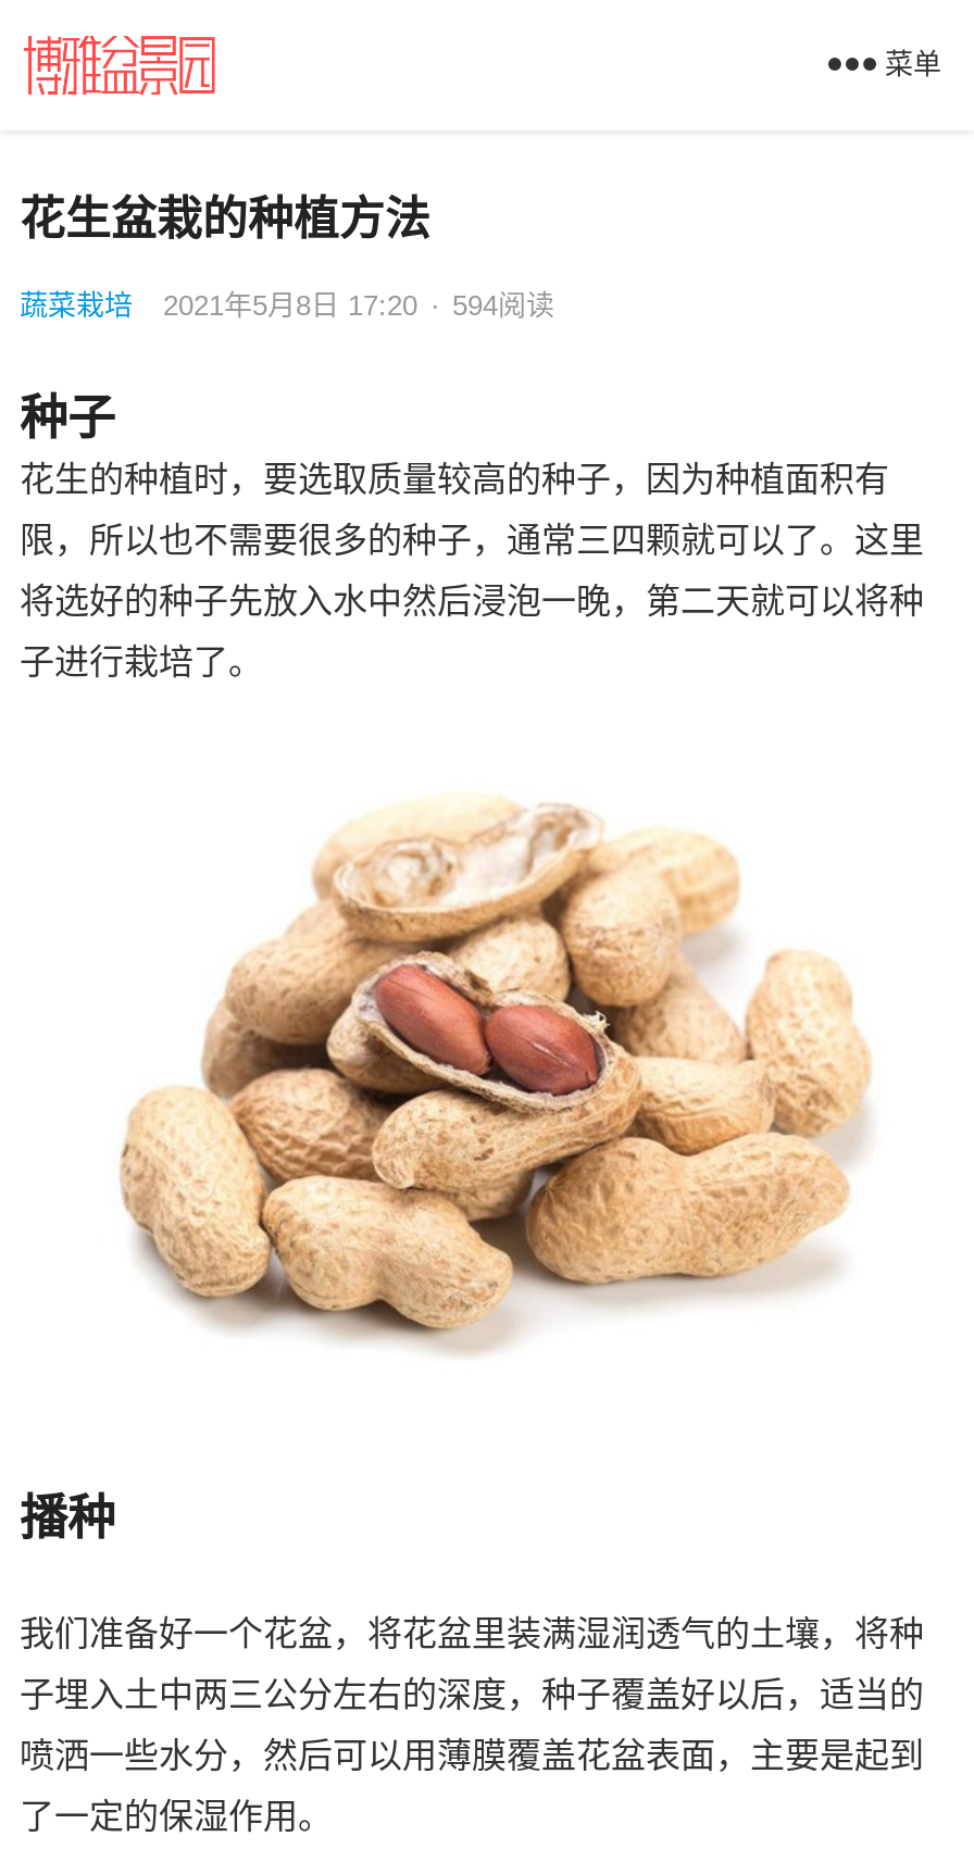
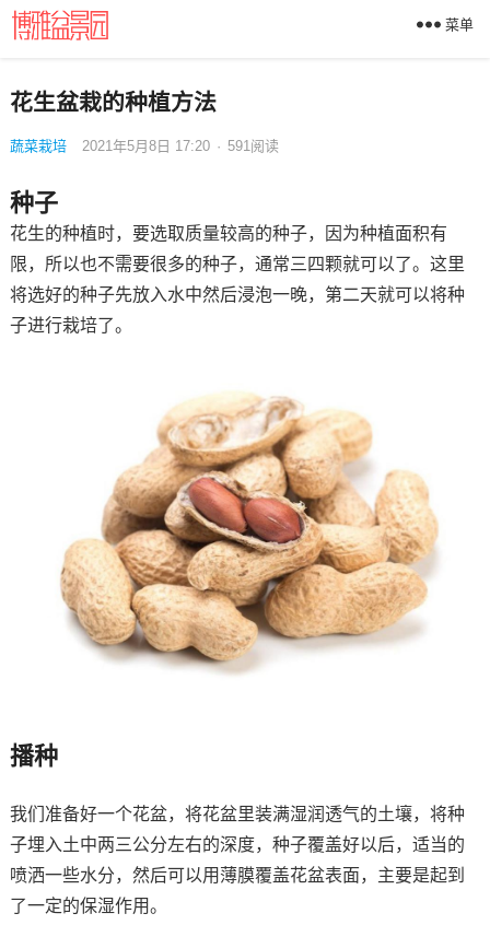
[20,289,554,322] 蔬菜栽培 2021年5月8日 17:20 · 594阅读 -> [10,138,279,154] 蔬菜栽培 2021年5月8日 17:20 · 591阅读

